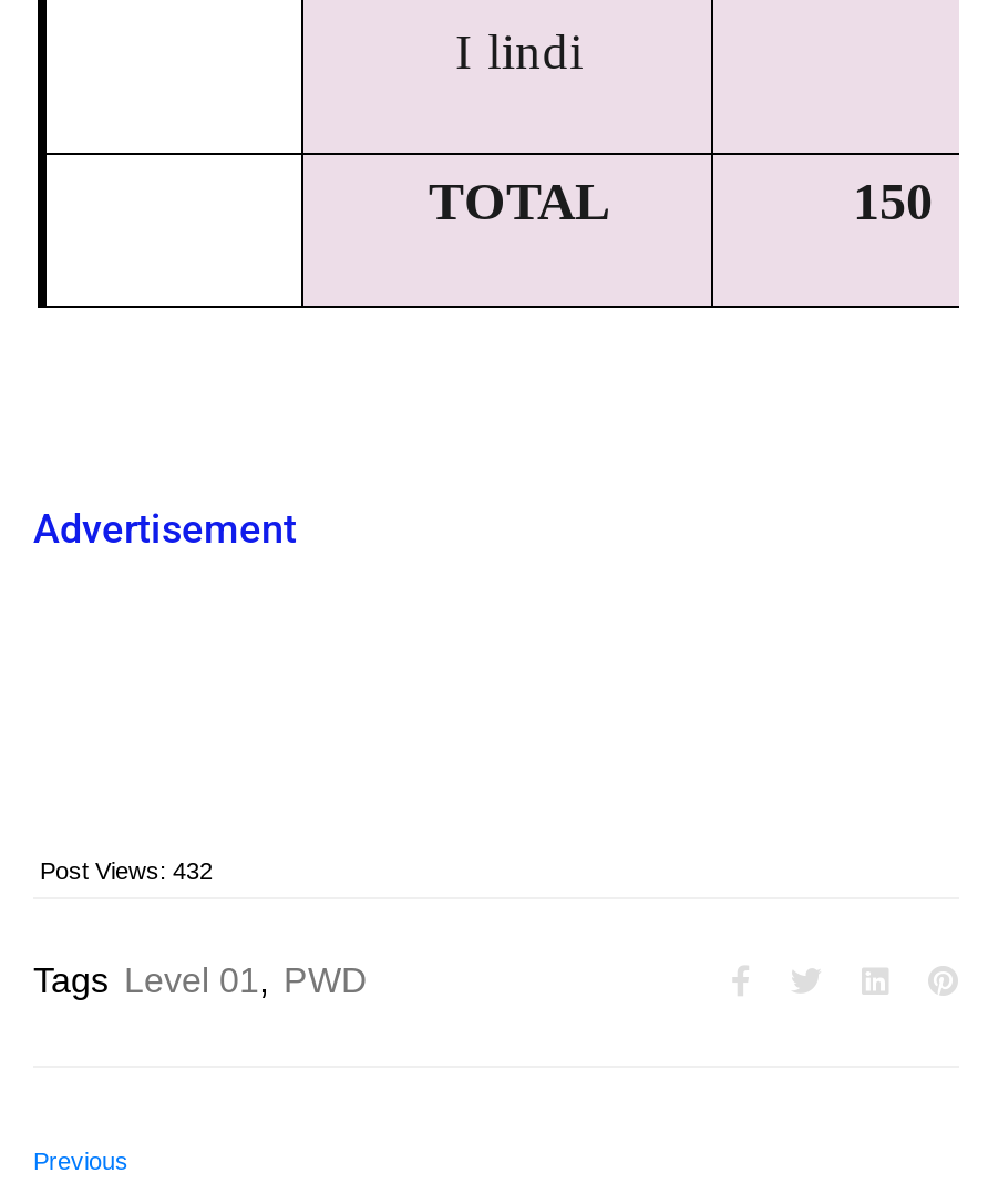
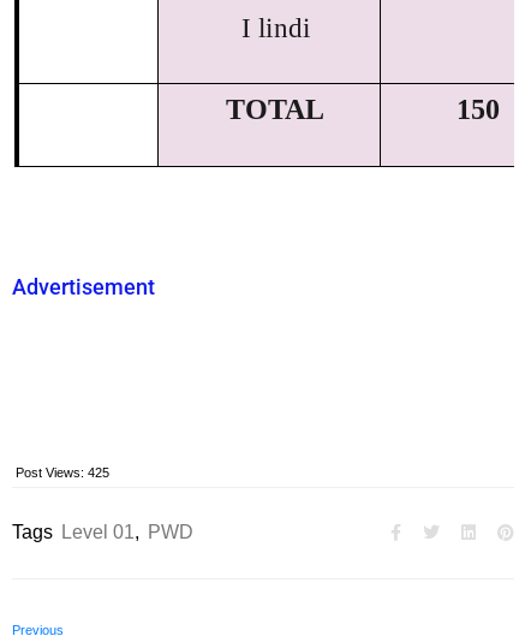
[40,857,213,883] Post Views: 432 -> [16,465,109,479] Post Views: 425

